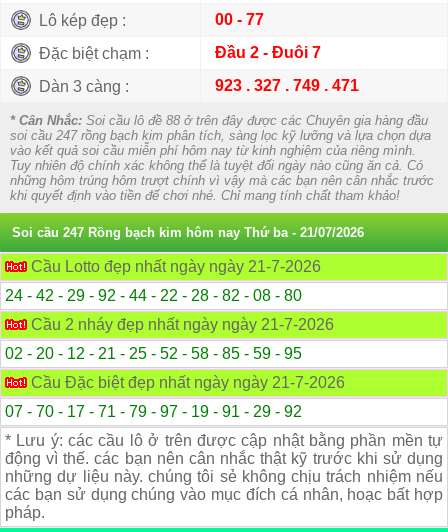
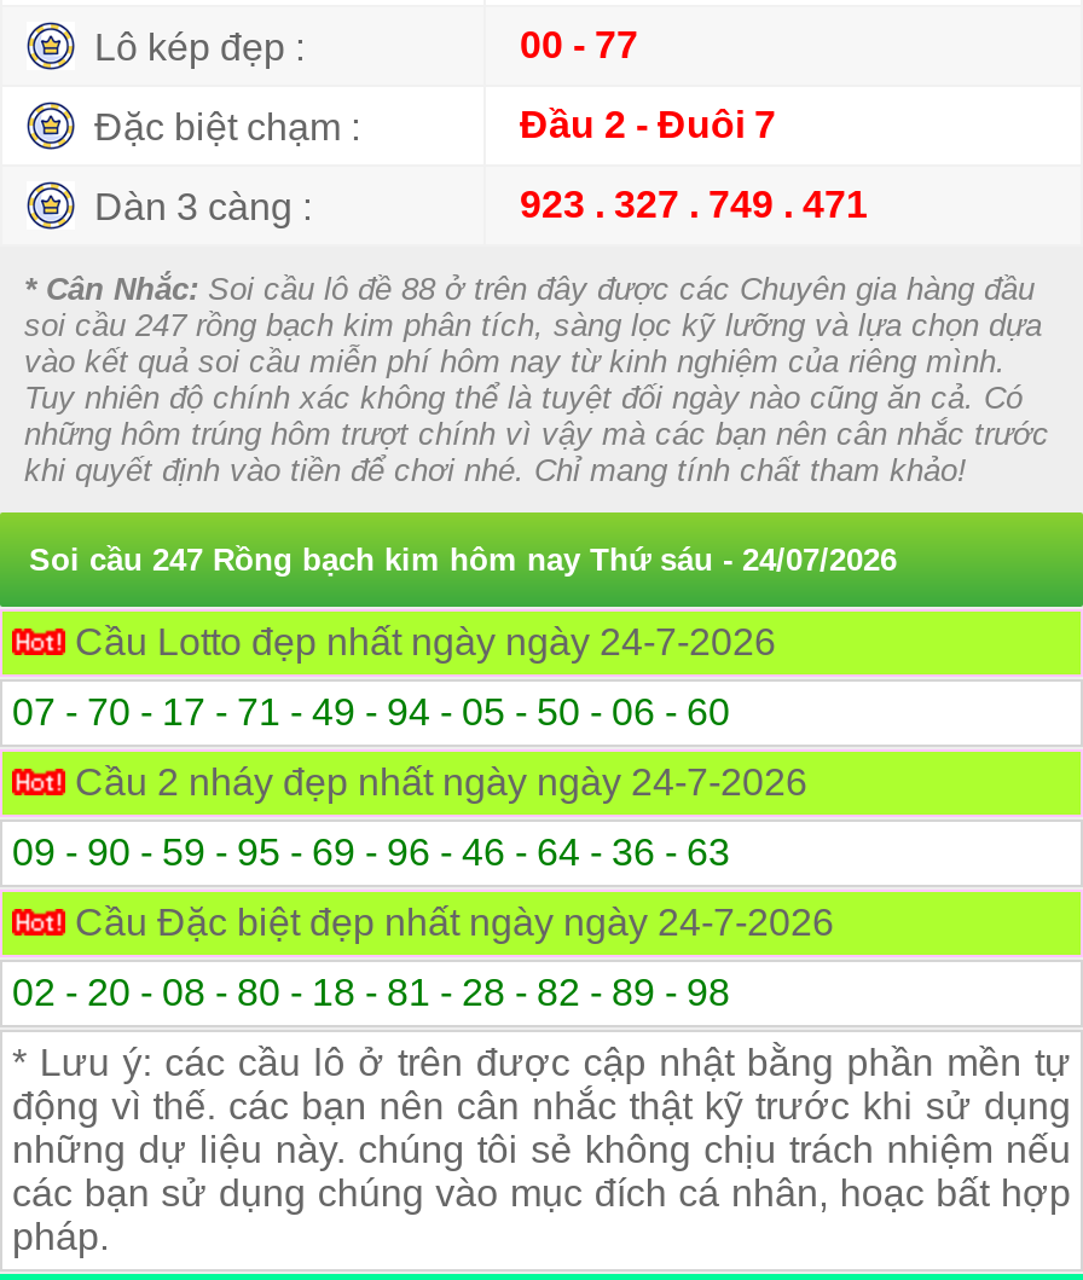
[12,225,364,240] Soi cầu 247 Rồng bạch kim hôm nay Thứ ba - 21/07/2026 -> [29,542,897,578] Soi cầu 247 Rồng bạch kim hôm nay Thứ sáu - 24/07/2026
[31,258,321,275] Cầu Lotto đẹp nhất ngày ngày 21-7-2026 -> [75,622,776,663] Cầu Lotto đẹp nhất ngày ngày 24-7-2026
[5,287,302,304] 24 - 42 - 29 - 92 - 44 - 22 - 28 - 82 - 08 - 80 -> [12,692,730,733] 07 - 70 - 17 - 71 - 49 - 94 - 05 - 50 - 06 - 60
[31,316,334,333] Cầu 2 nháy đẹp nhất ngày ngày 21-7-2026 -> [75,762,807,803] Cầu 2 nháy đẹp nhất ngày ngày 24-7-2026
[5,345,302,362] 02 - 20 - 12 - 21 - 25 - 52 - 58 - 85 - 59 - 95 -> [12,832,730,873] 09 - 90 - 59 - 95 - 69 - 96 - 46 - 64 - 36 - 63
[31,374,345,391] Cầu Đặc biệt đẹp nhất ngày ngày 21-7-2026 -> [75,902,834,943] Cầu Đặc biệt đẹp nhất ngày ngày 24-7-2026
[5,403,302,420] 07 - 70 - 17 - 71 - 79 - 97 - 19 - 91 - 29 - 92 -> [12,972,730,1013] 02 - 20 - 08 - 80 - 18 - 81 - 28 - 82 - 89 - 98

